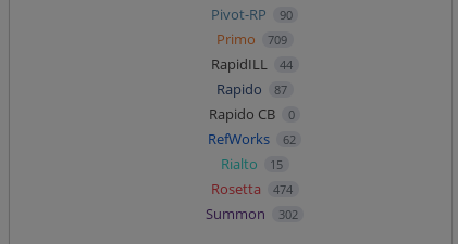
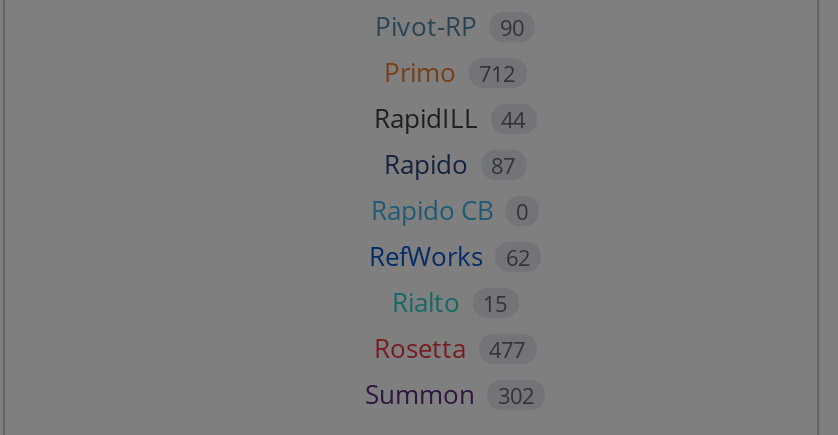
[216,29,287,49] Primo 709 -> [384,54,515,90] Primo 712
[211,179,293,198] Rosetta 474 -> [374,330,525,366] Rosetta 477

